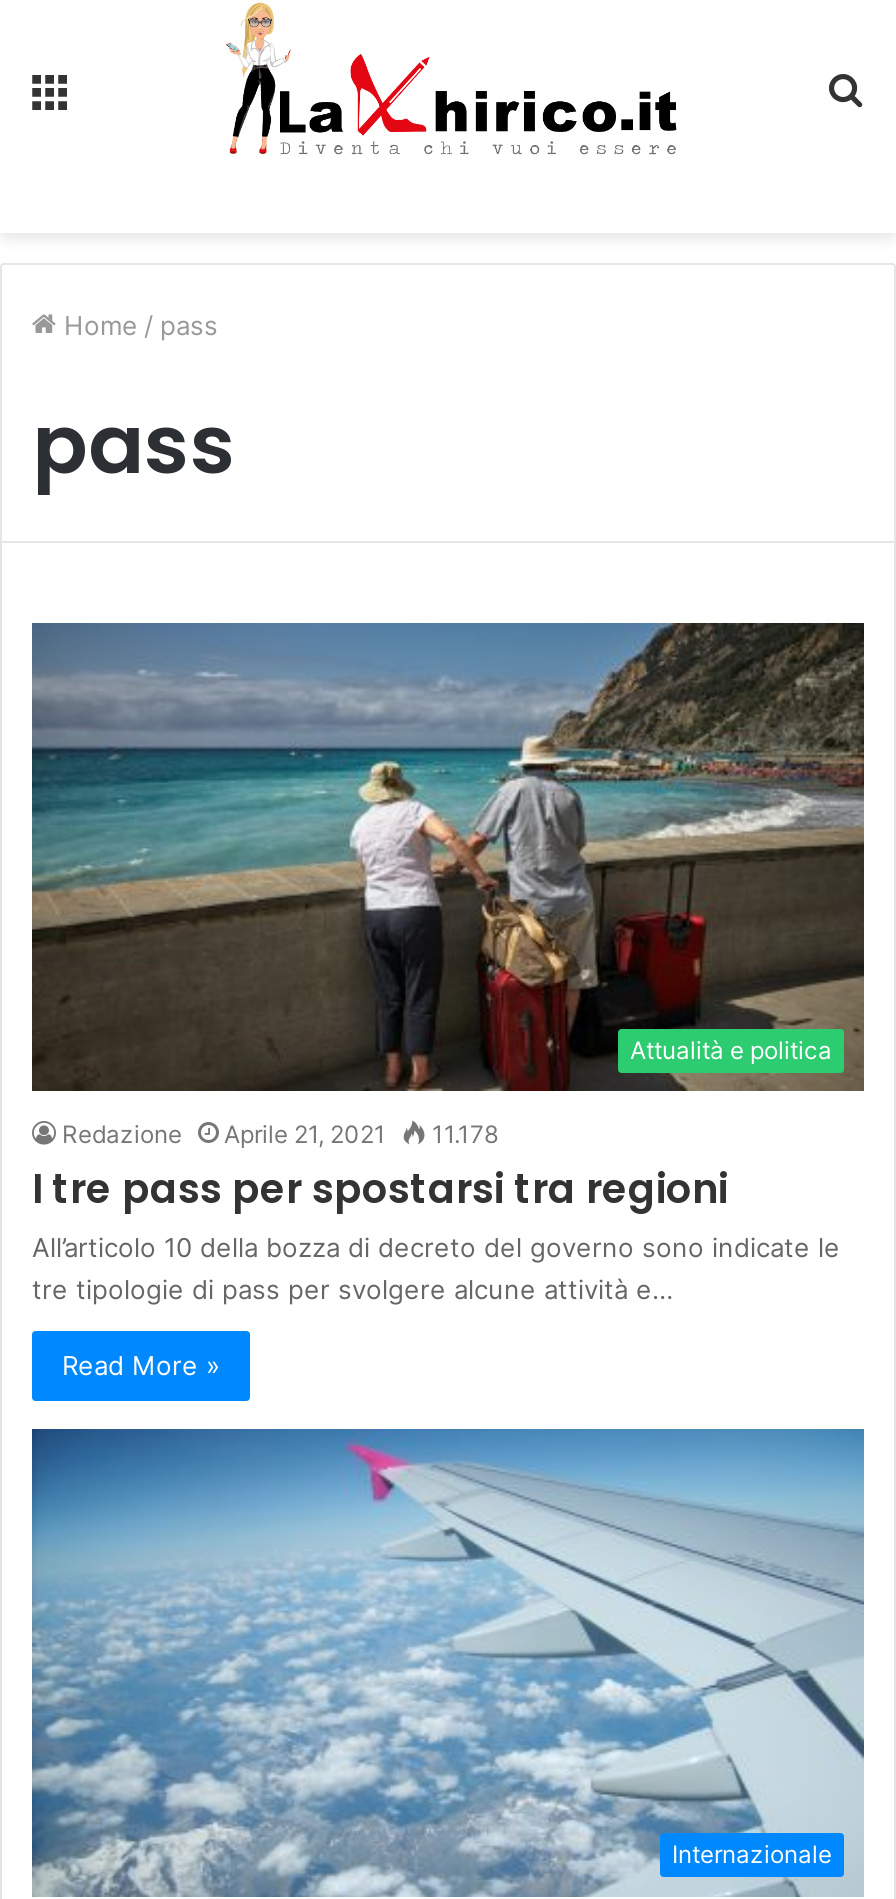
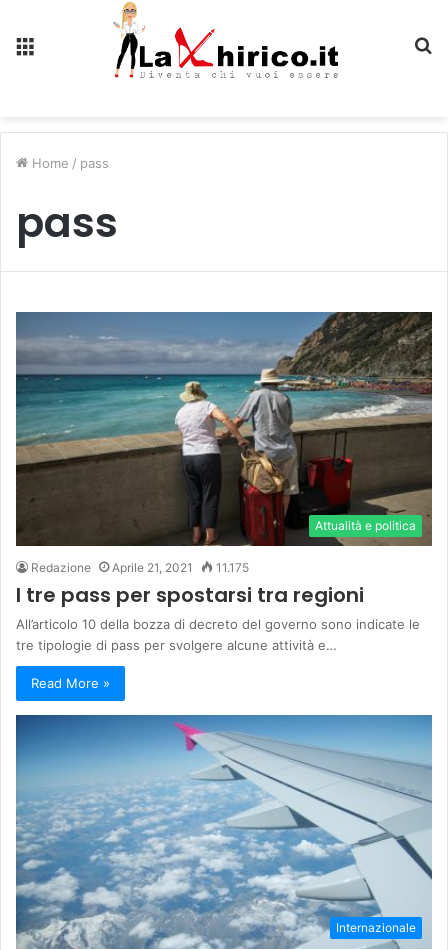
[62,1118,498,1148] Redazione Aprile 21, 2021 11.178 -> [31,560,249,575] Redazione Aprile 21, 2021 11.175

